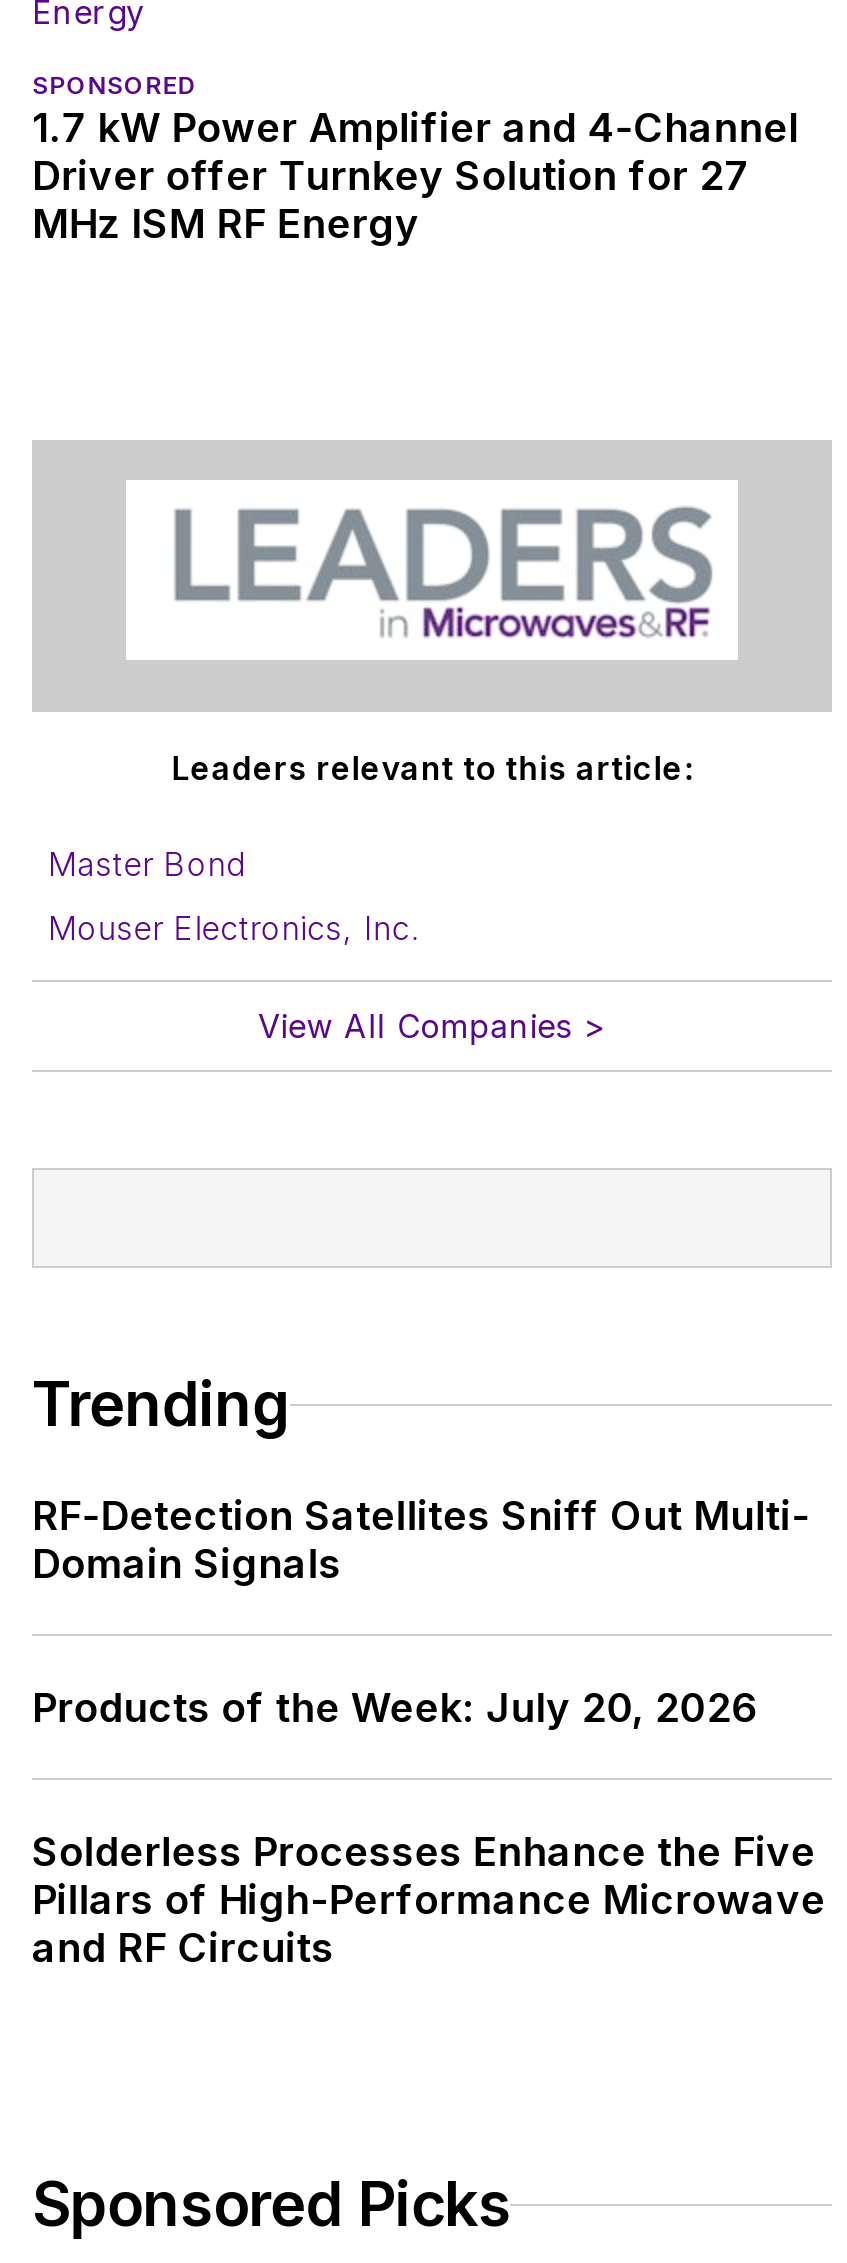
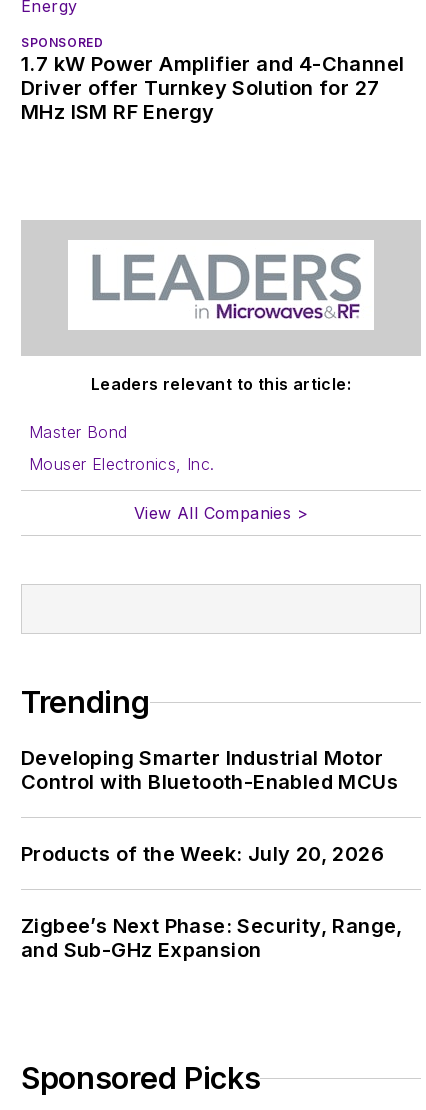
[32,1492,810,1588] RF-Detection Satellites Sniff Out Multi- | Domain Signals -> [21,746,398,794] Developing Smarter Industrial Motor | Control with Bluetooth-Enabled MCUs
[32,1828,826,1972] Solderless Processes Enhance the Five | Pillars of High-Performance Microwave | and RF Circuits -> [21,914,403,962] Zigbee’s Next Phase: Security, Range, | and Sub-GHz Expansion

